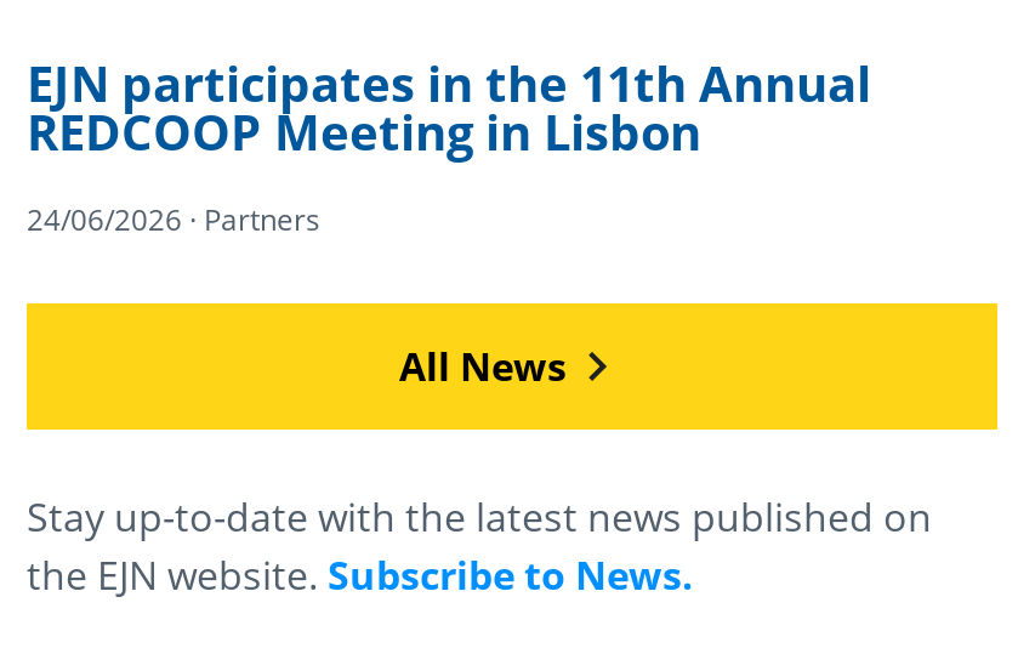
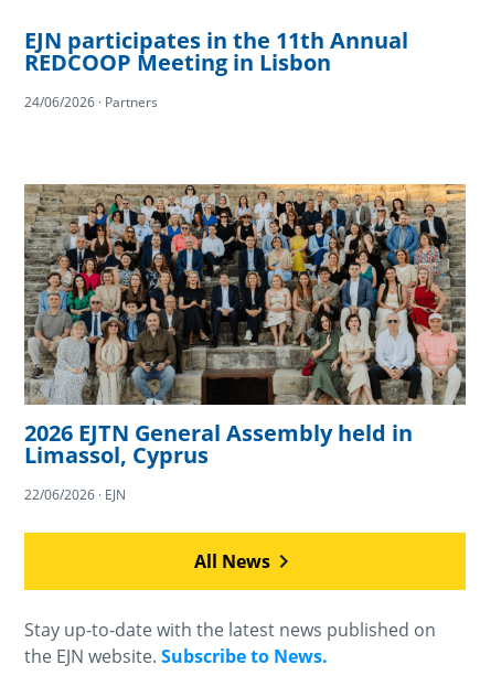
none -> [23,183,467,504] [image] | 2026 EJTN General Assembly held in | Limassol, Cyprus | 22/06/2026 · EJN

